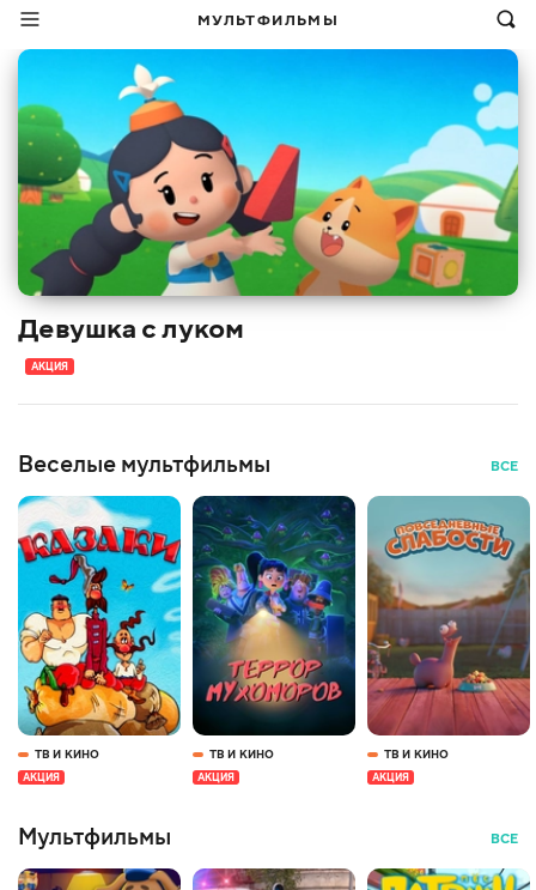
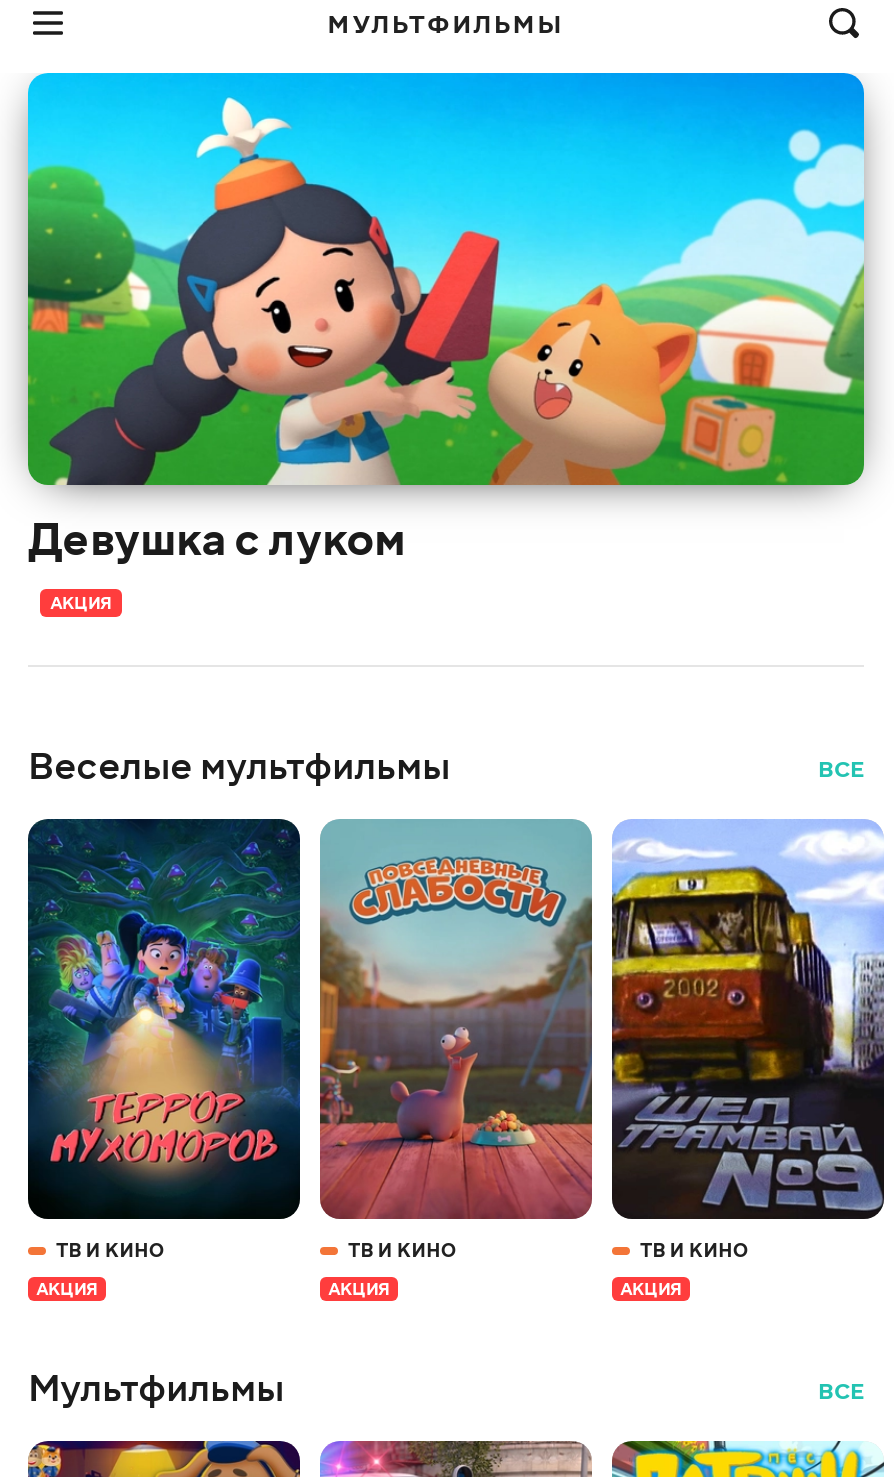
[17,495,182,737] [image] -> [26,817,302,1221] [image]
[191,496,357,737] [image] -> [318,821,594,1221] [image]
[366,496,531,737] [image] -> [610,821,886,1221] [image]

